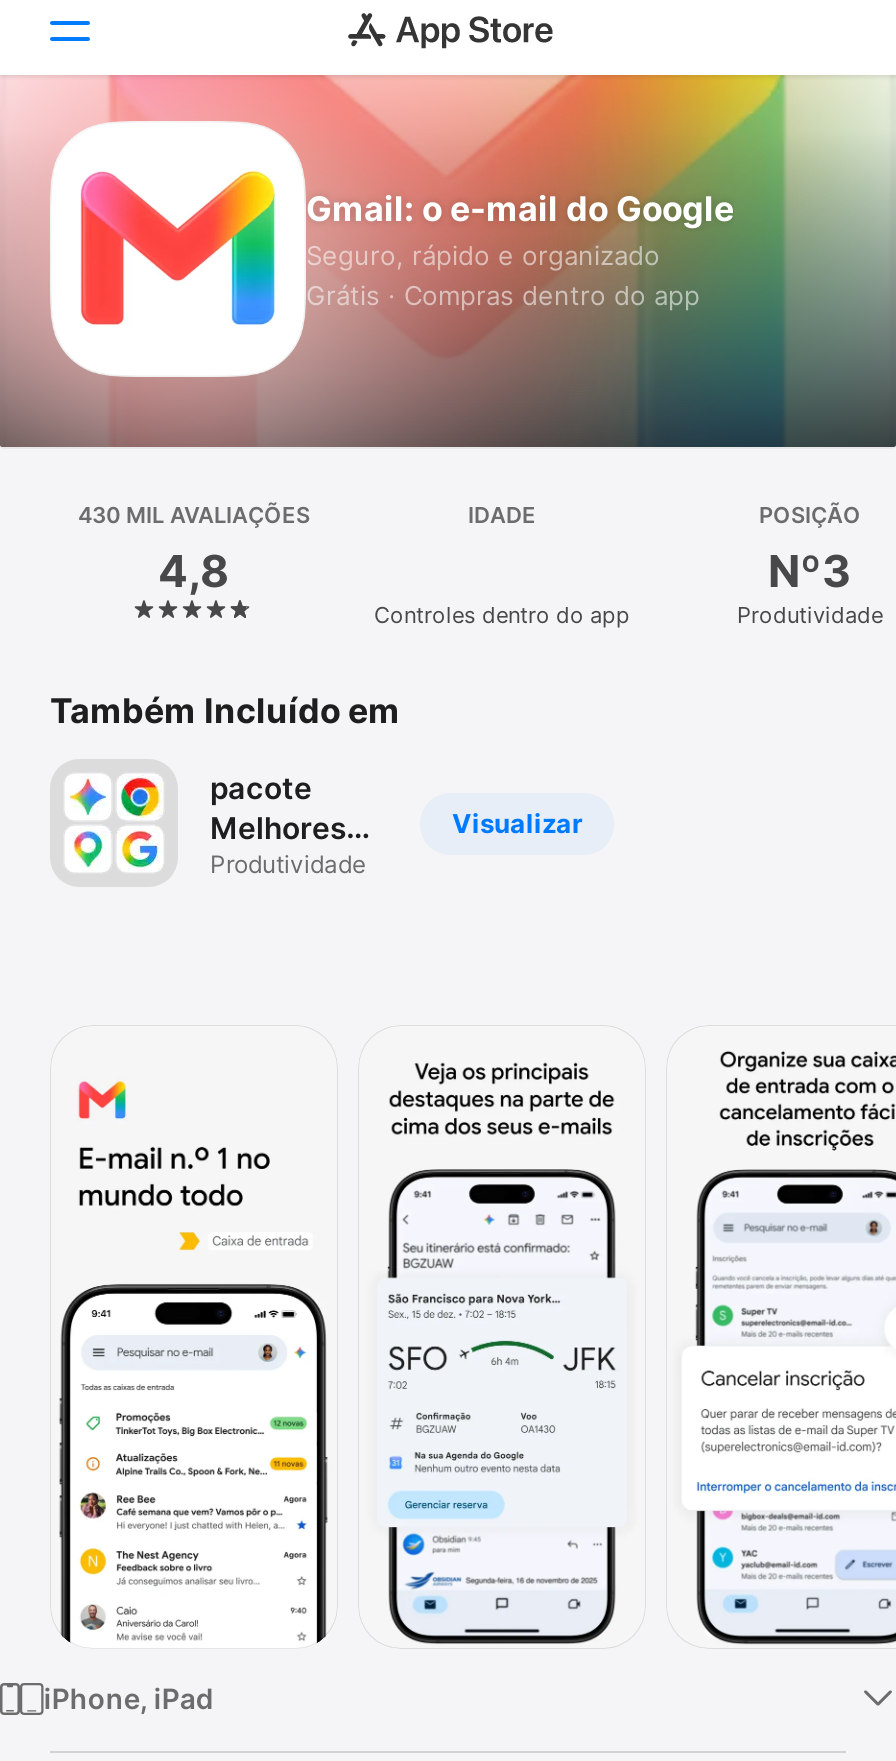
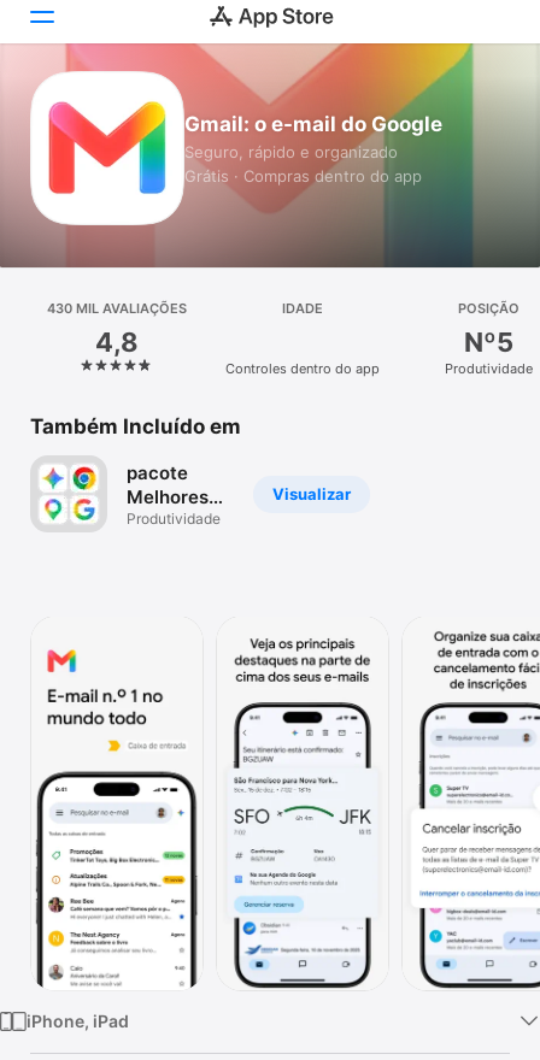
[768,545,852,597] Nº3 -> [463,326,513,358] Nº5

